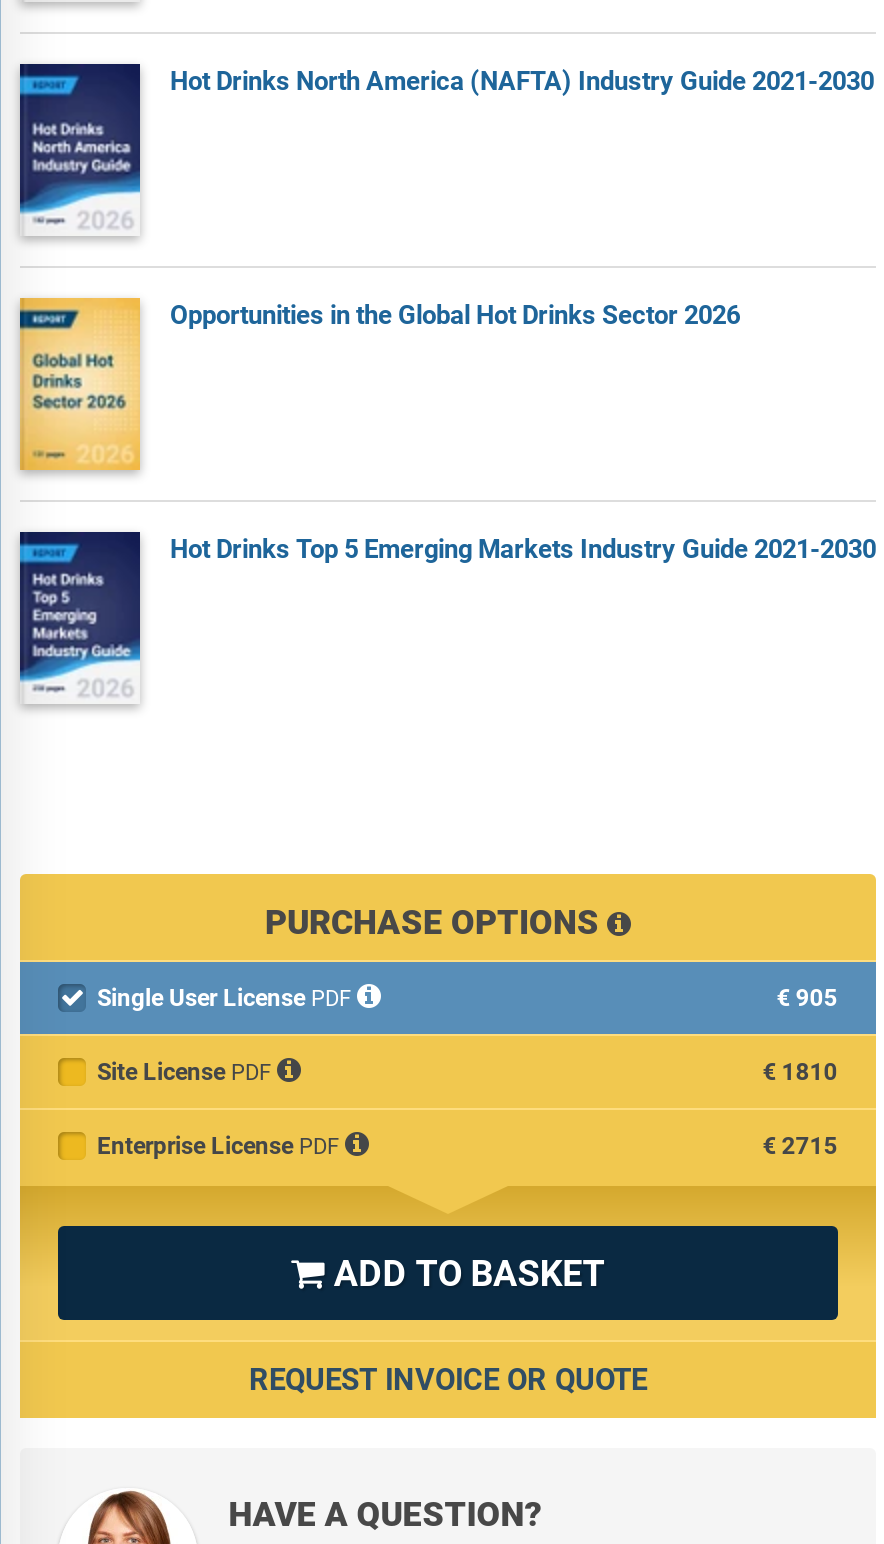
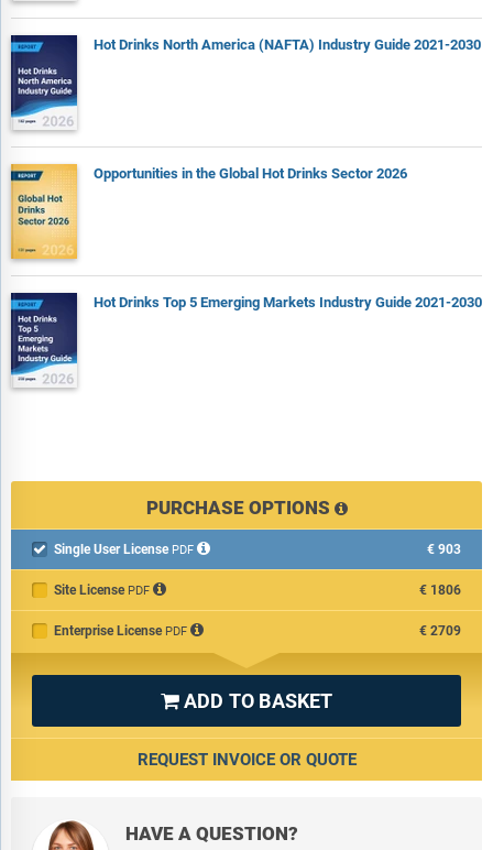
[796,983,838,1011] €905 -> [438,541,461,557] €903
[782,1057,838,1085] €1810 -> [430,582,461,598] €1806
[782,1131,838,1159] €2715 -> [430,623,461,638] €2709

